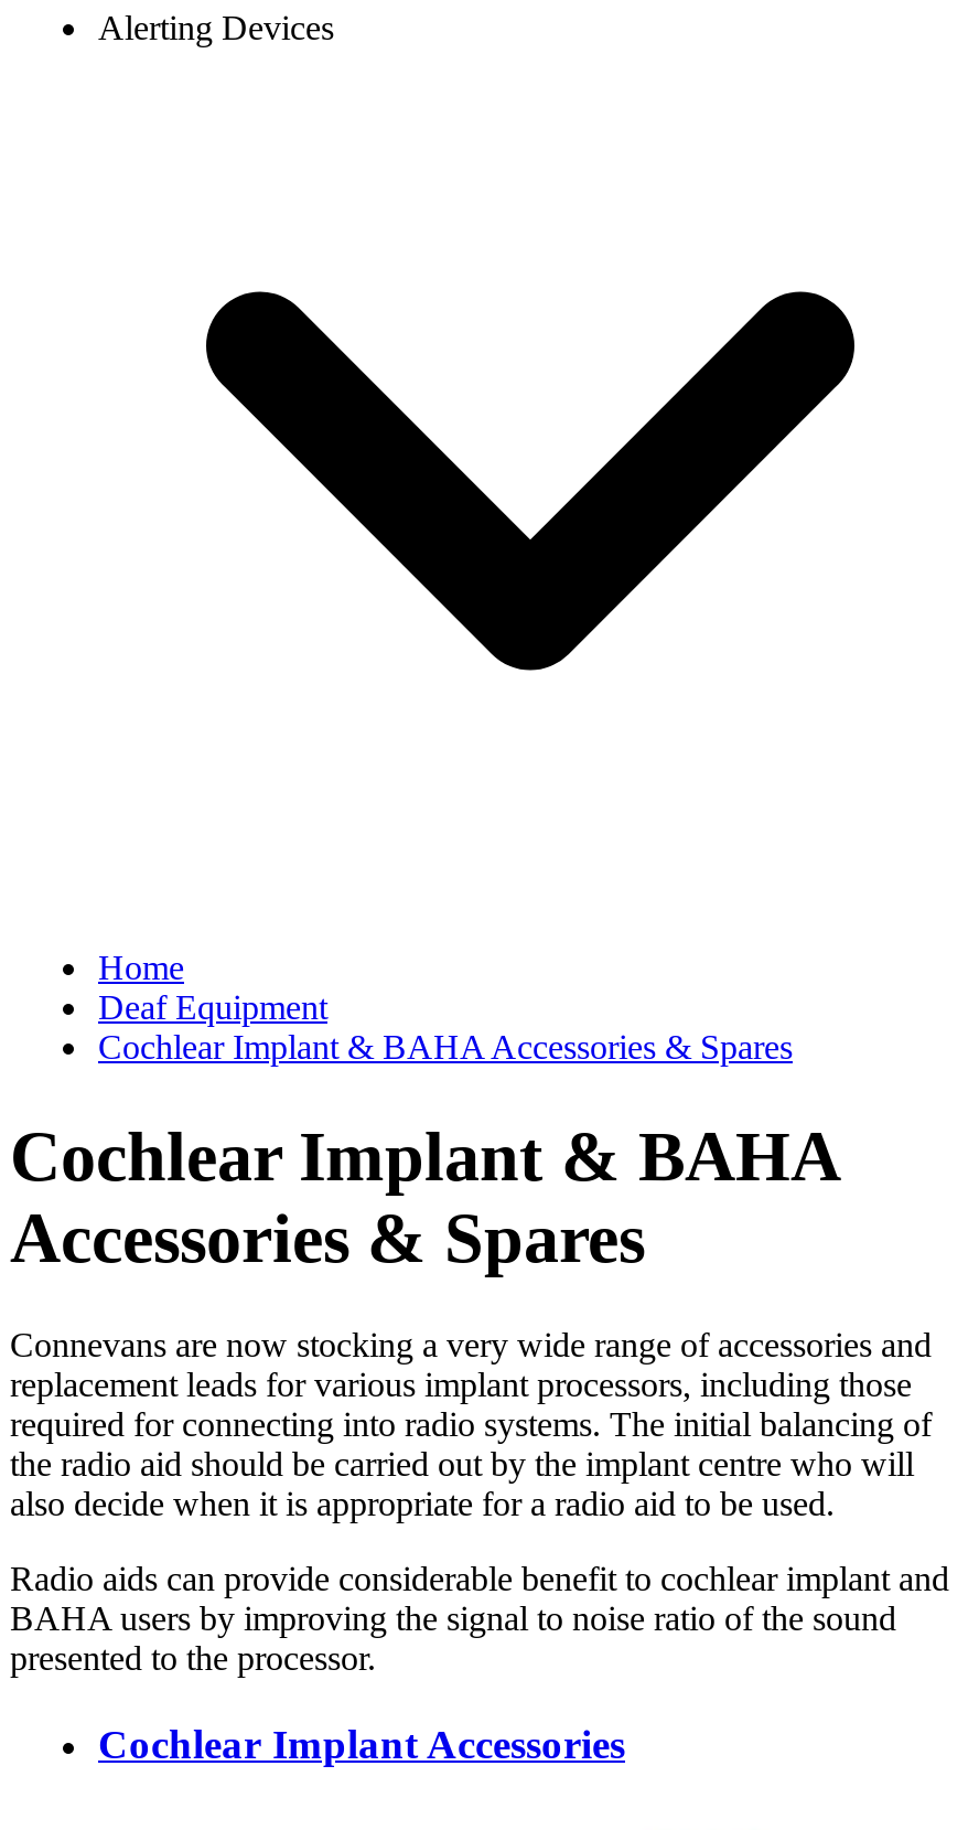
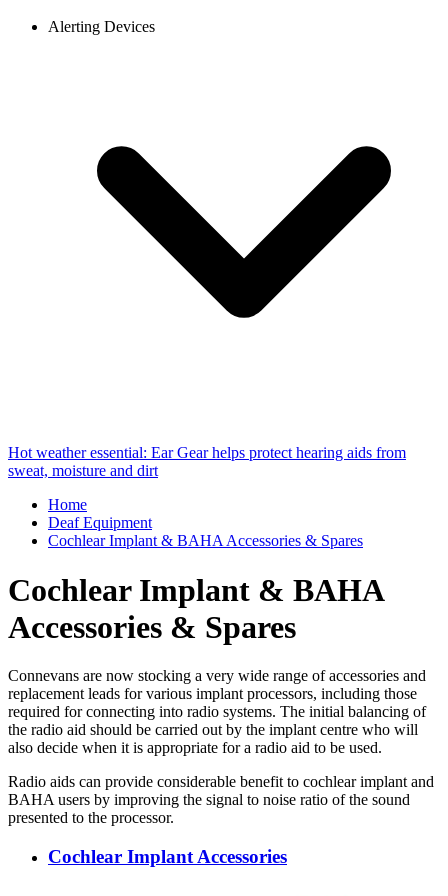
none -> [8,444,406,479] Hot weather essential: Ear Gear helps protect hearing aids from | sweat, moisture and dirt

